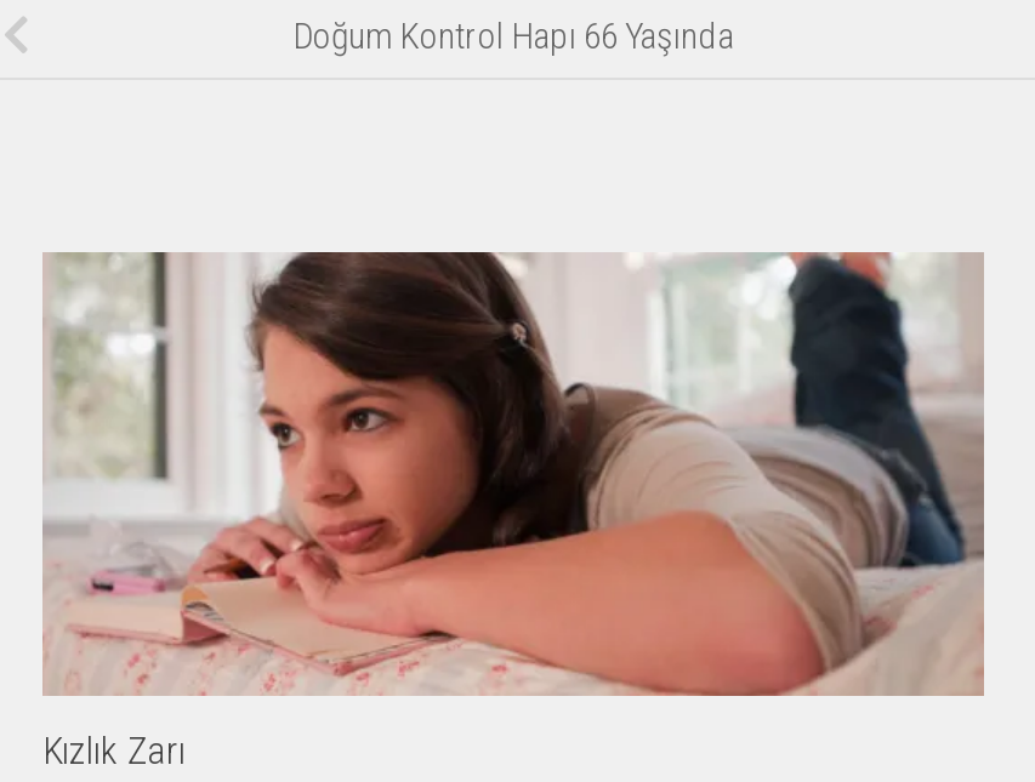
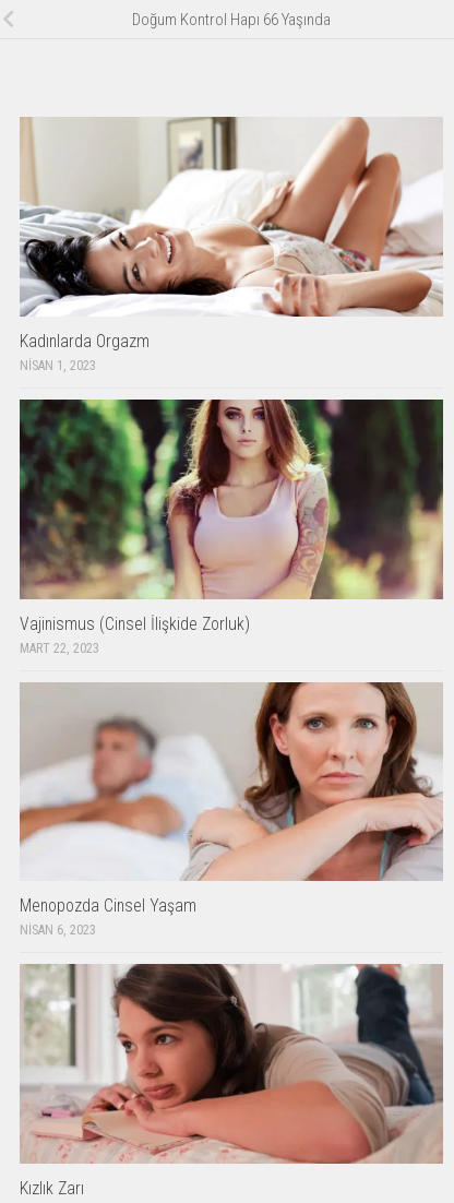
none -> [19,398,444,656] [image] | Vajinismus (Cinsel İlişkide Zorluk) | MART 22, 2023
none -> [19,681,444,938] [image] | Menopozda Cinsel Yaşam | NISAN 6, 2023
none -> [20,117,442,373] [image] | Kadınlarda Orgazm | NISAN 1, 2023

